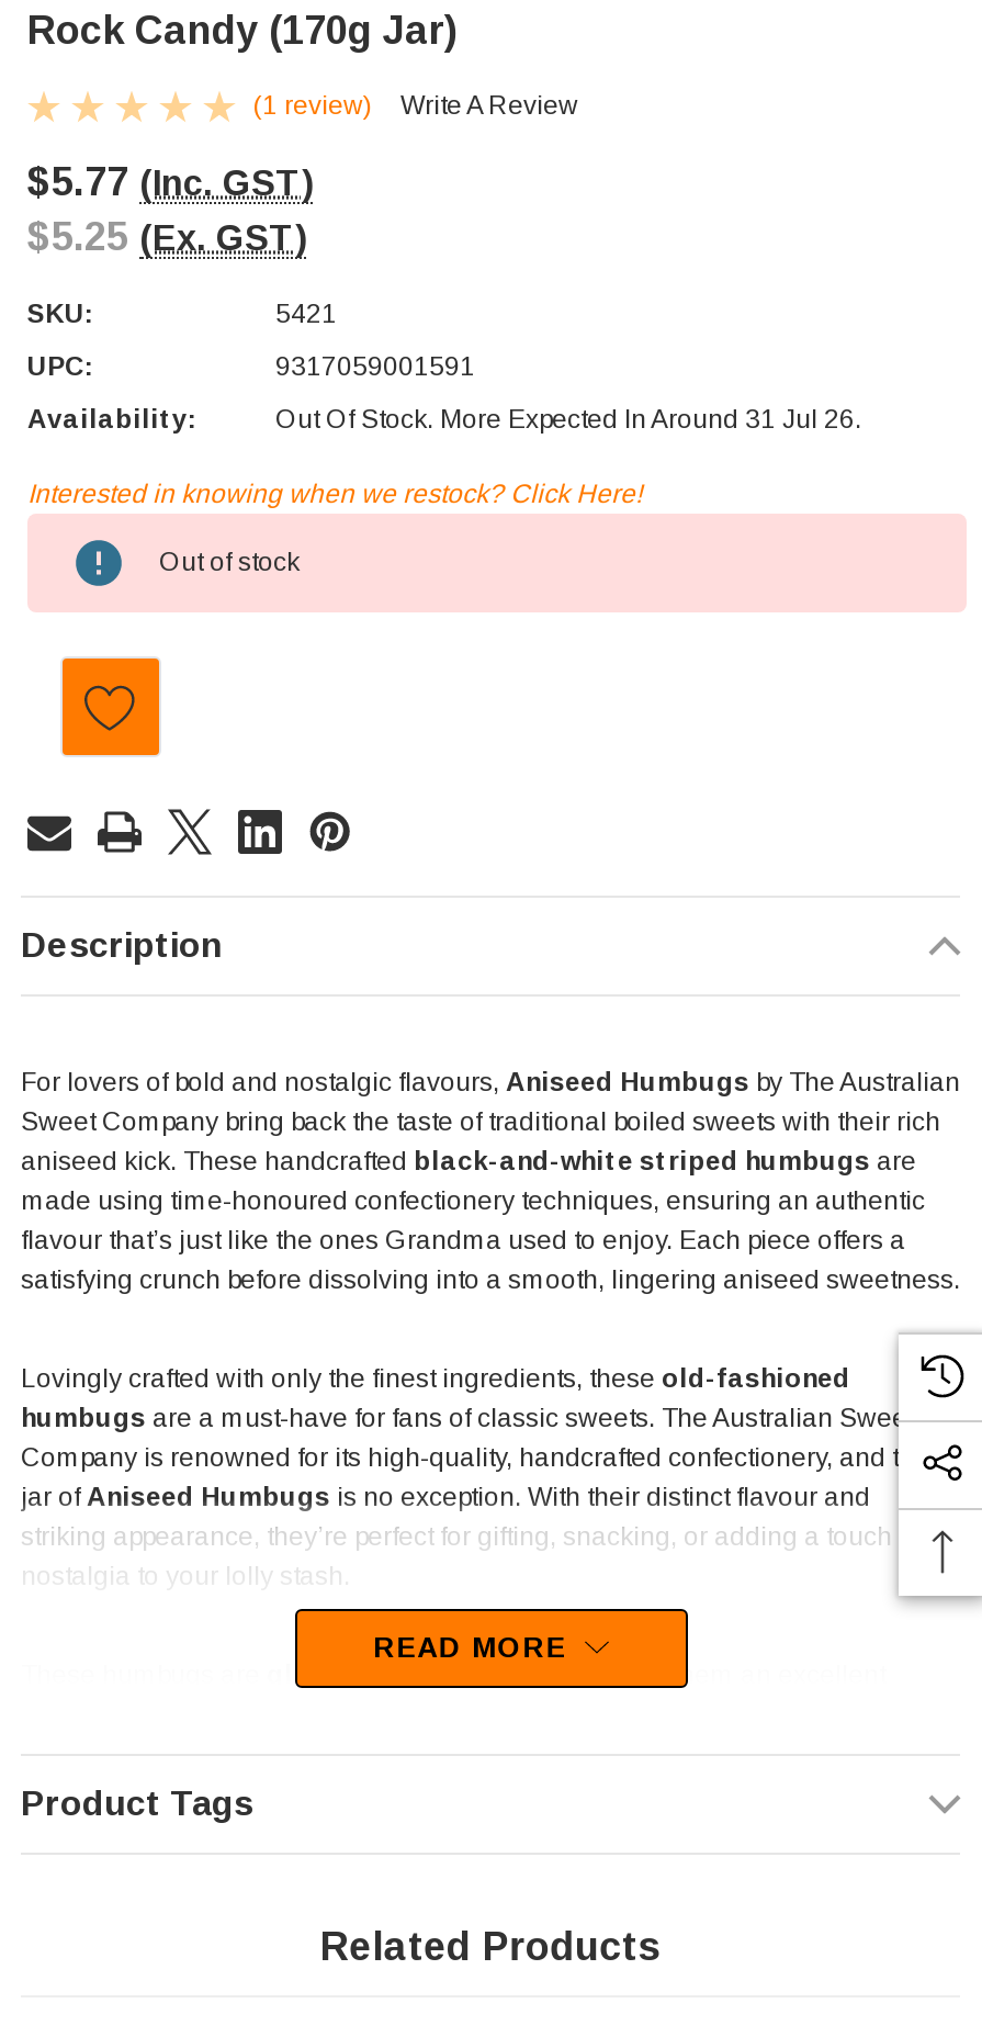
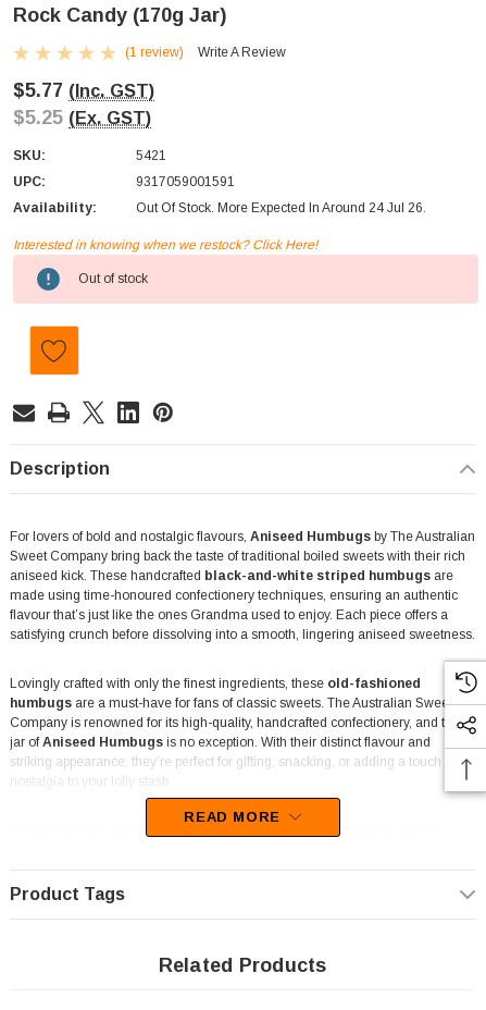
[275,404,861,435] Out Of Stock. More Expected In Around 31 Jul 26. -> [136,200,426,216] Out Of Stock. More Expected In Around 24 Jul 26.

